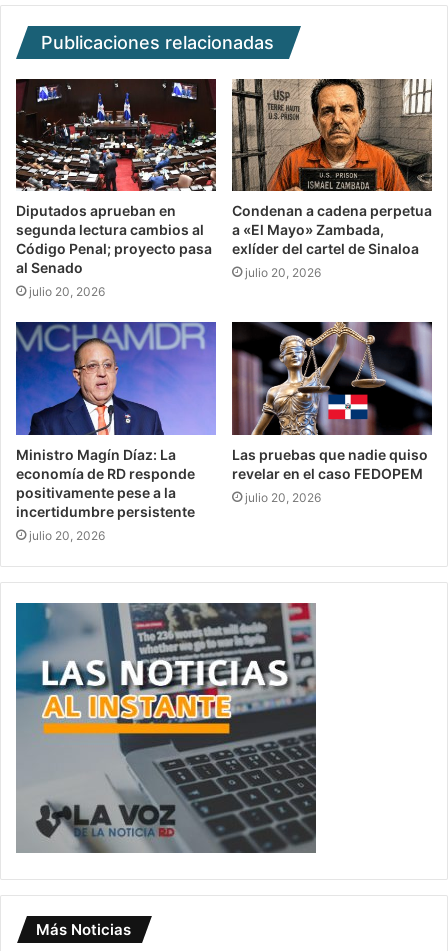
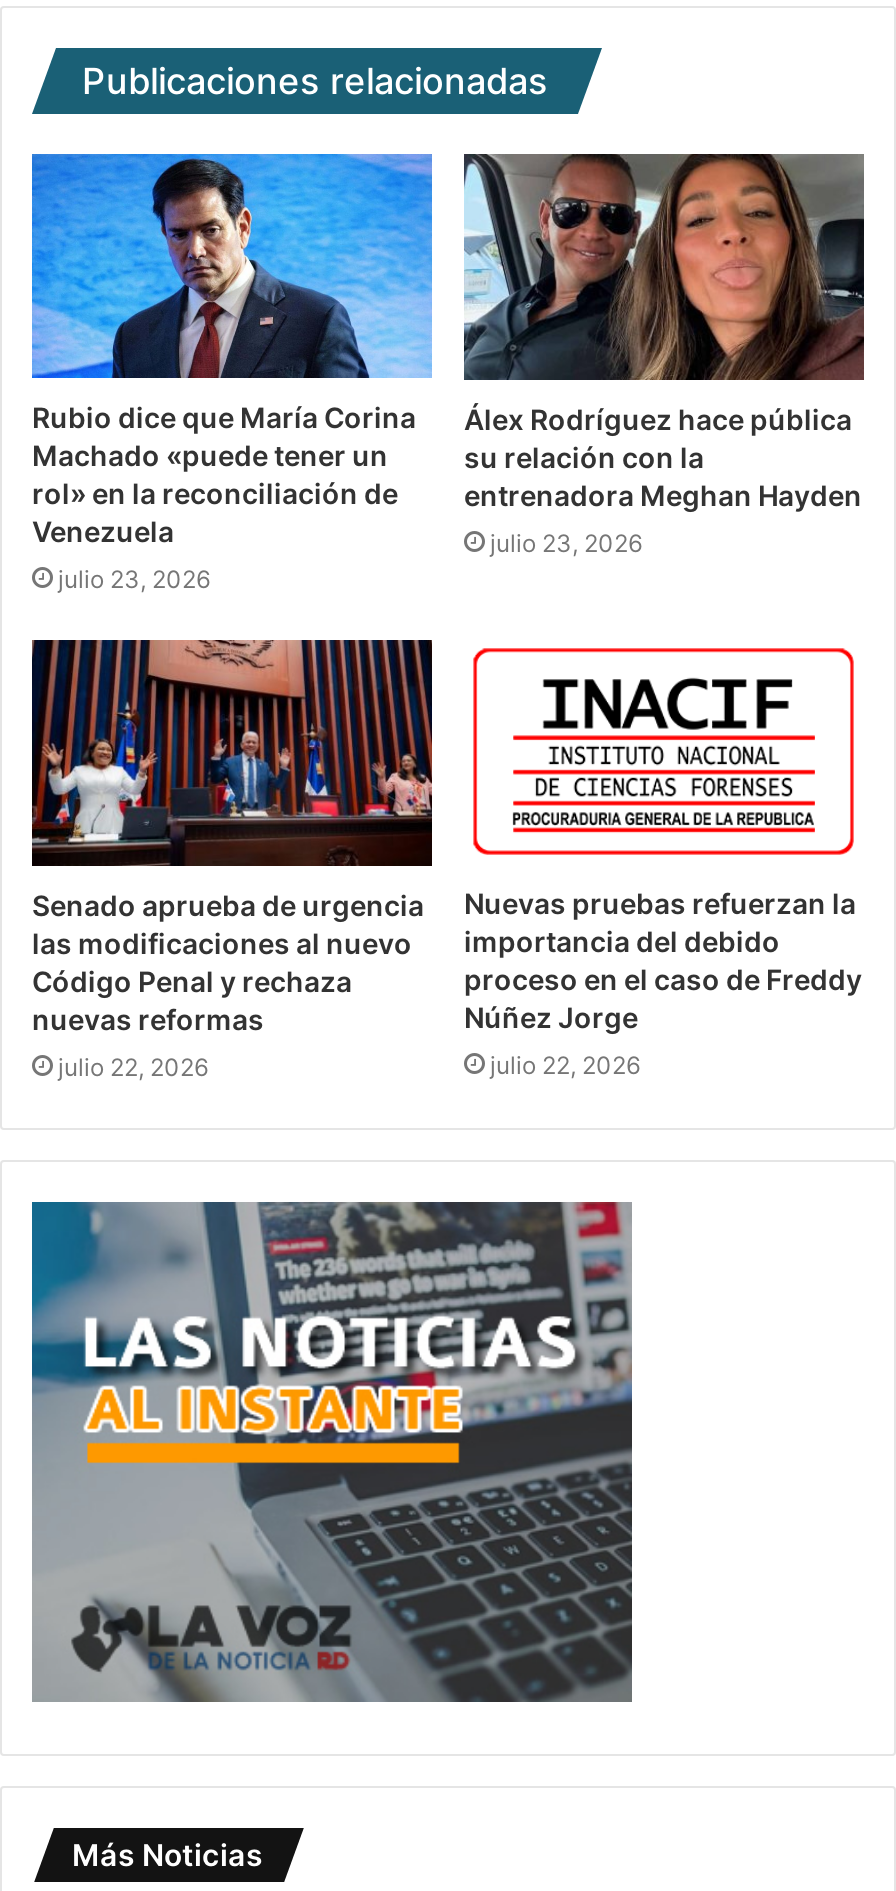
[15,78,217,276] [image] | Diputados aprueban en | segunda lectura cambios al | Código Penal; proyecto pasa | al Senado -> [30,152,434,548] [image] | Rubio dice que María Corina | Machado «puede tener un | rol» en la reconciliación de | Venezuela
[231,78,433,257] [image] | Condenan a cadena perpetua | a «El Mayo» Zambada, | exlíder del cartel de Sinaloa -> [462,152,866,511] [image] | Álex Rodríguez hace pública | su relación con la | entrenadora Meghan Hayden
[245,265,321,280] julio 20, 2026 -> [490,527,642,557] julio 23, 2026
[29,284,105,299] julio 20, 2026 -> [58,564,210,594] julio 23, 2026
[15,321,217,520] [image] | Ministro Magín Díaz: La | economía de RD responde | positivamente pese a la | incertidumbre persistente -> [30,638,434,1036] [image] | Senado aprueba de urgencia | las modificaciones al nuevo | Código Penal y rechaza | nuevas reformas
[231,321,433,482] [image] | Las pruebas que nadie quiso | revelar en el caso FEDOPEM -> [464,640,864,1033] [image] | Nuevas pruebas refuerzan la | importancia del debido | proceso en el caso de Freddy | Núñez Jorge
[245,490,321,505] julio 20, 2026 -> [490,1049,640,1079] julio 22, 2026
[29,528,105,543] julio 20, 2026 -> [58,1052,208,1082] julio 22, 2026

